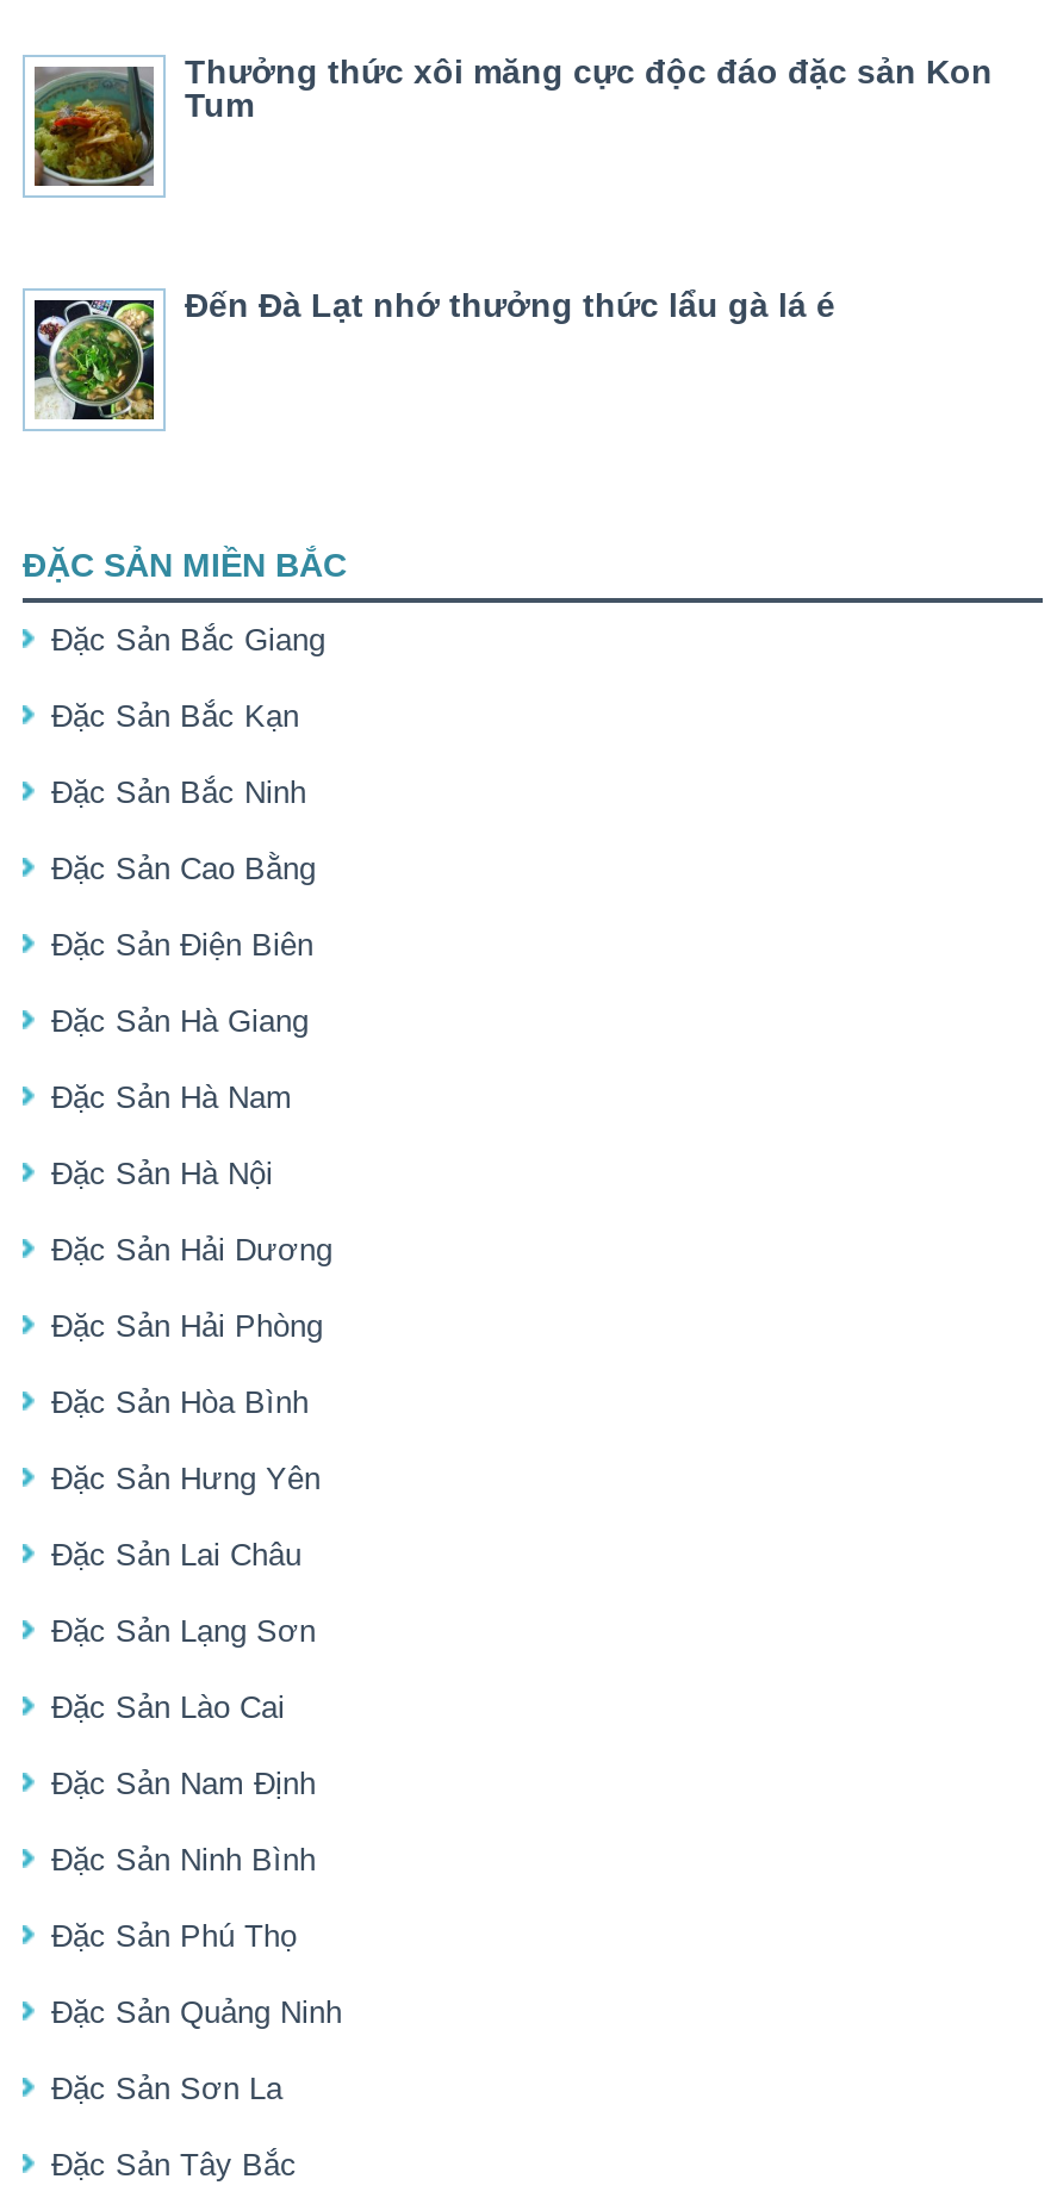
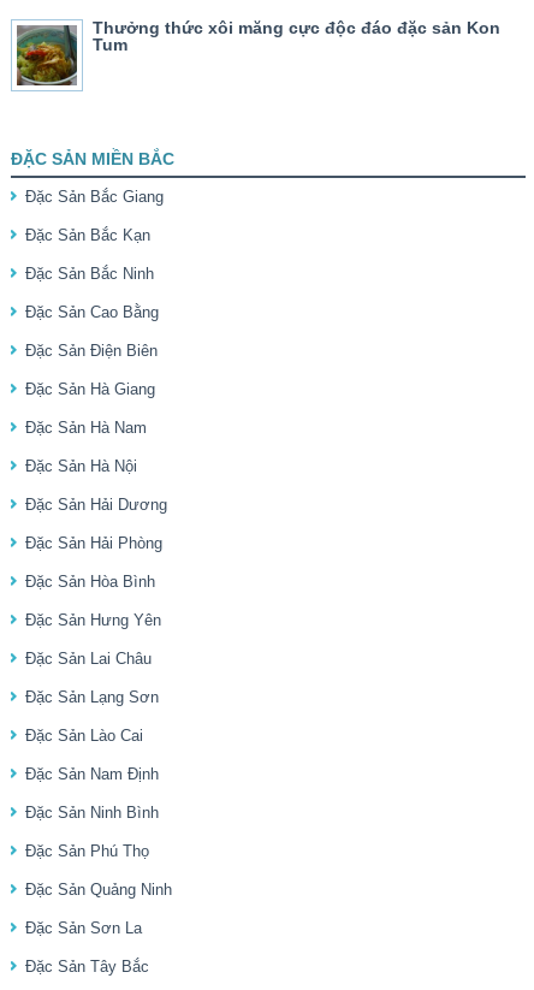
[32,286,835,422] [image] | Đến Đà Lạt nhớ thưởng thức lẩu gà lá é -> none

